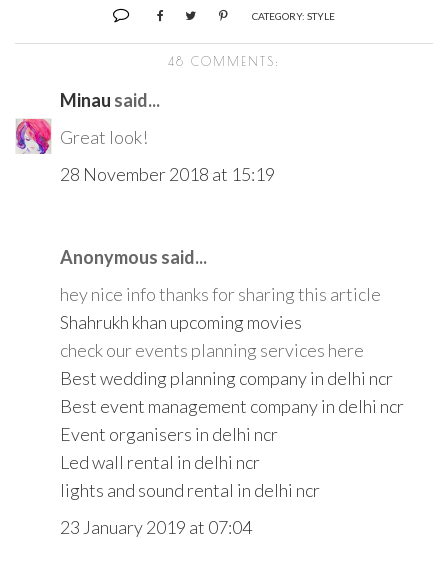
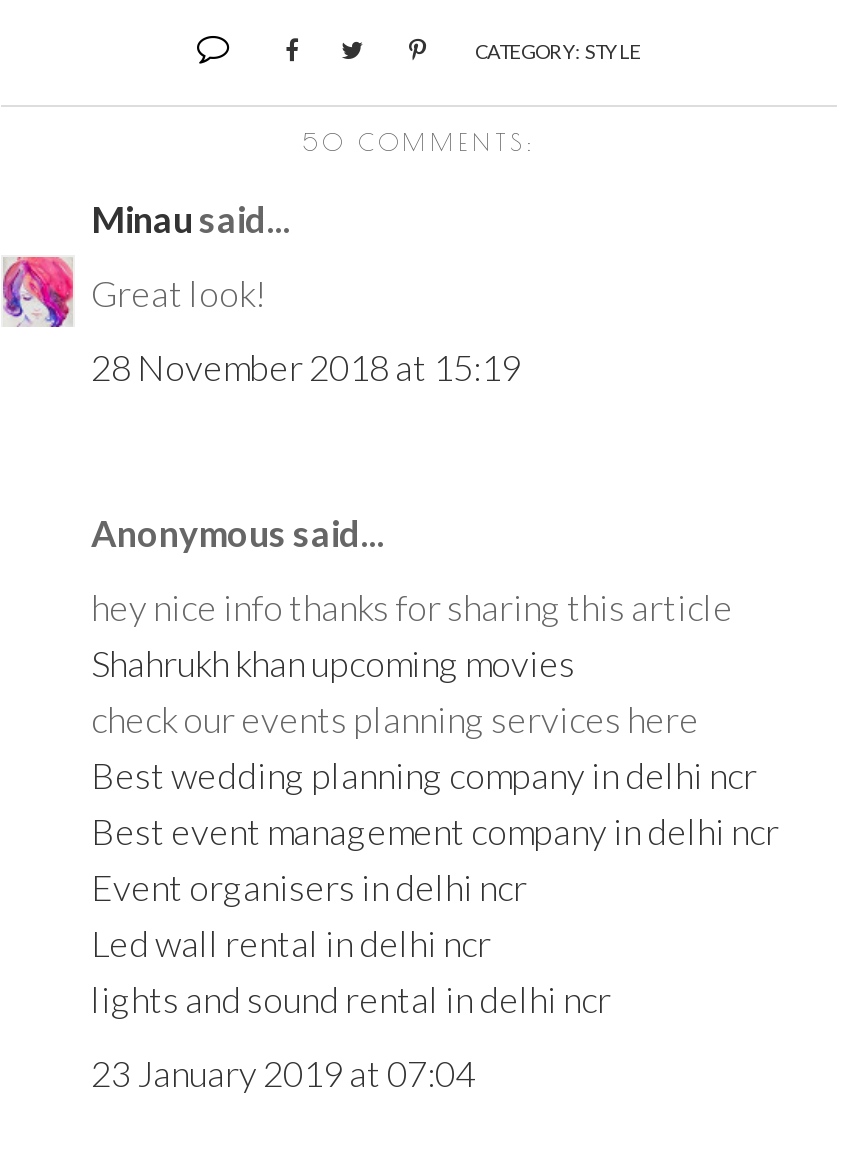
[168,54,280,68] 48 COMMENTS: -> [302,127,536,155] 50 COMMENTS:

